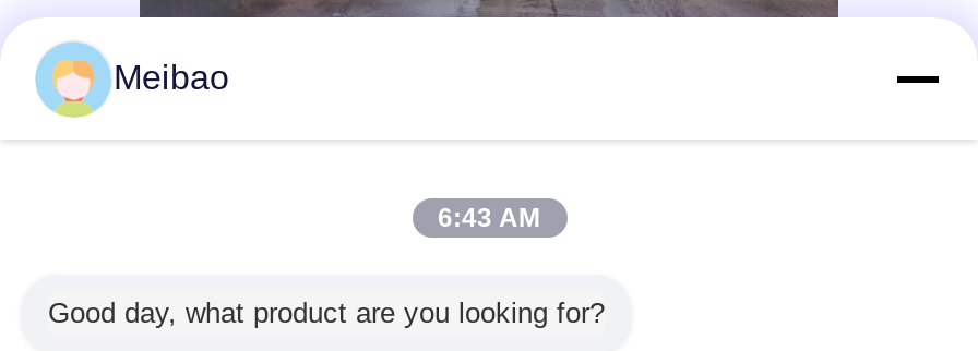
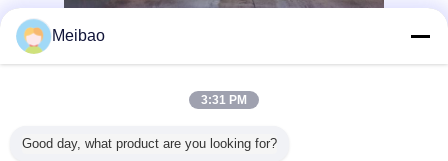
[438,203,540,233] 6:43 AM -> [201,93,247,107] 3:31 PM

